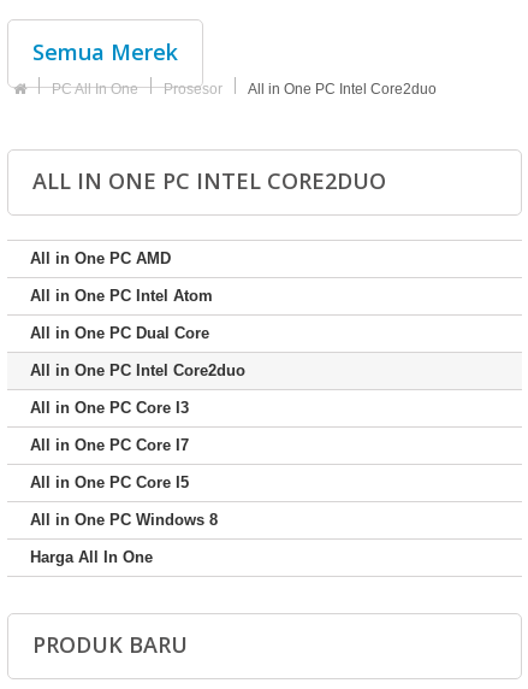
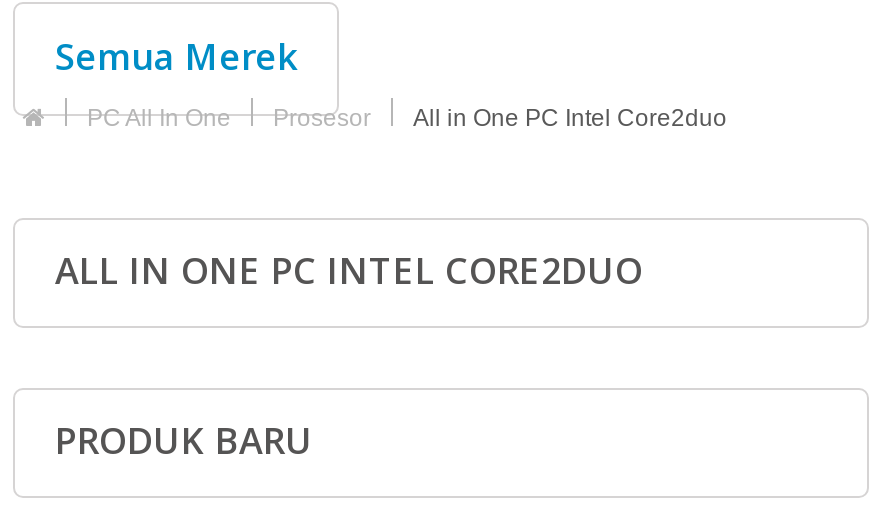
[30,249,245,566] All in One PC AMD | All in One PC Intel Atom | All in One PC Dual Core | All in One PC Intel Core2duo | All in One PC Core I3 | All in One PC Core I7 | All in One PC Core I5 | All in One PC Windows 8 | Harga All In One -> none

